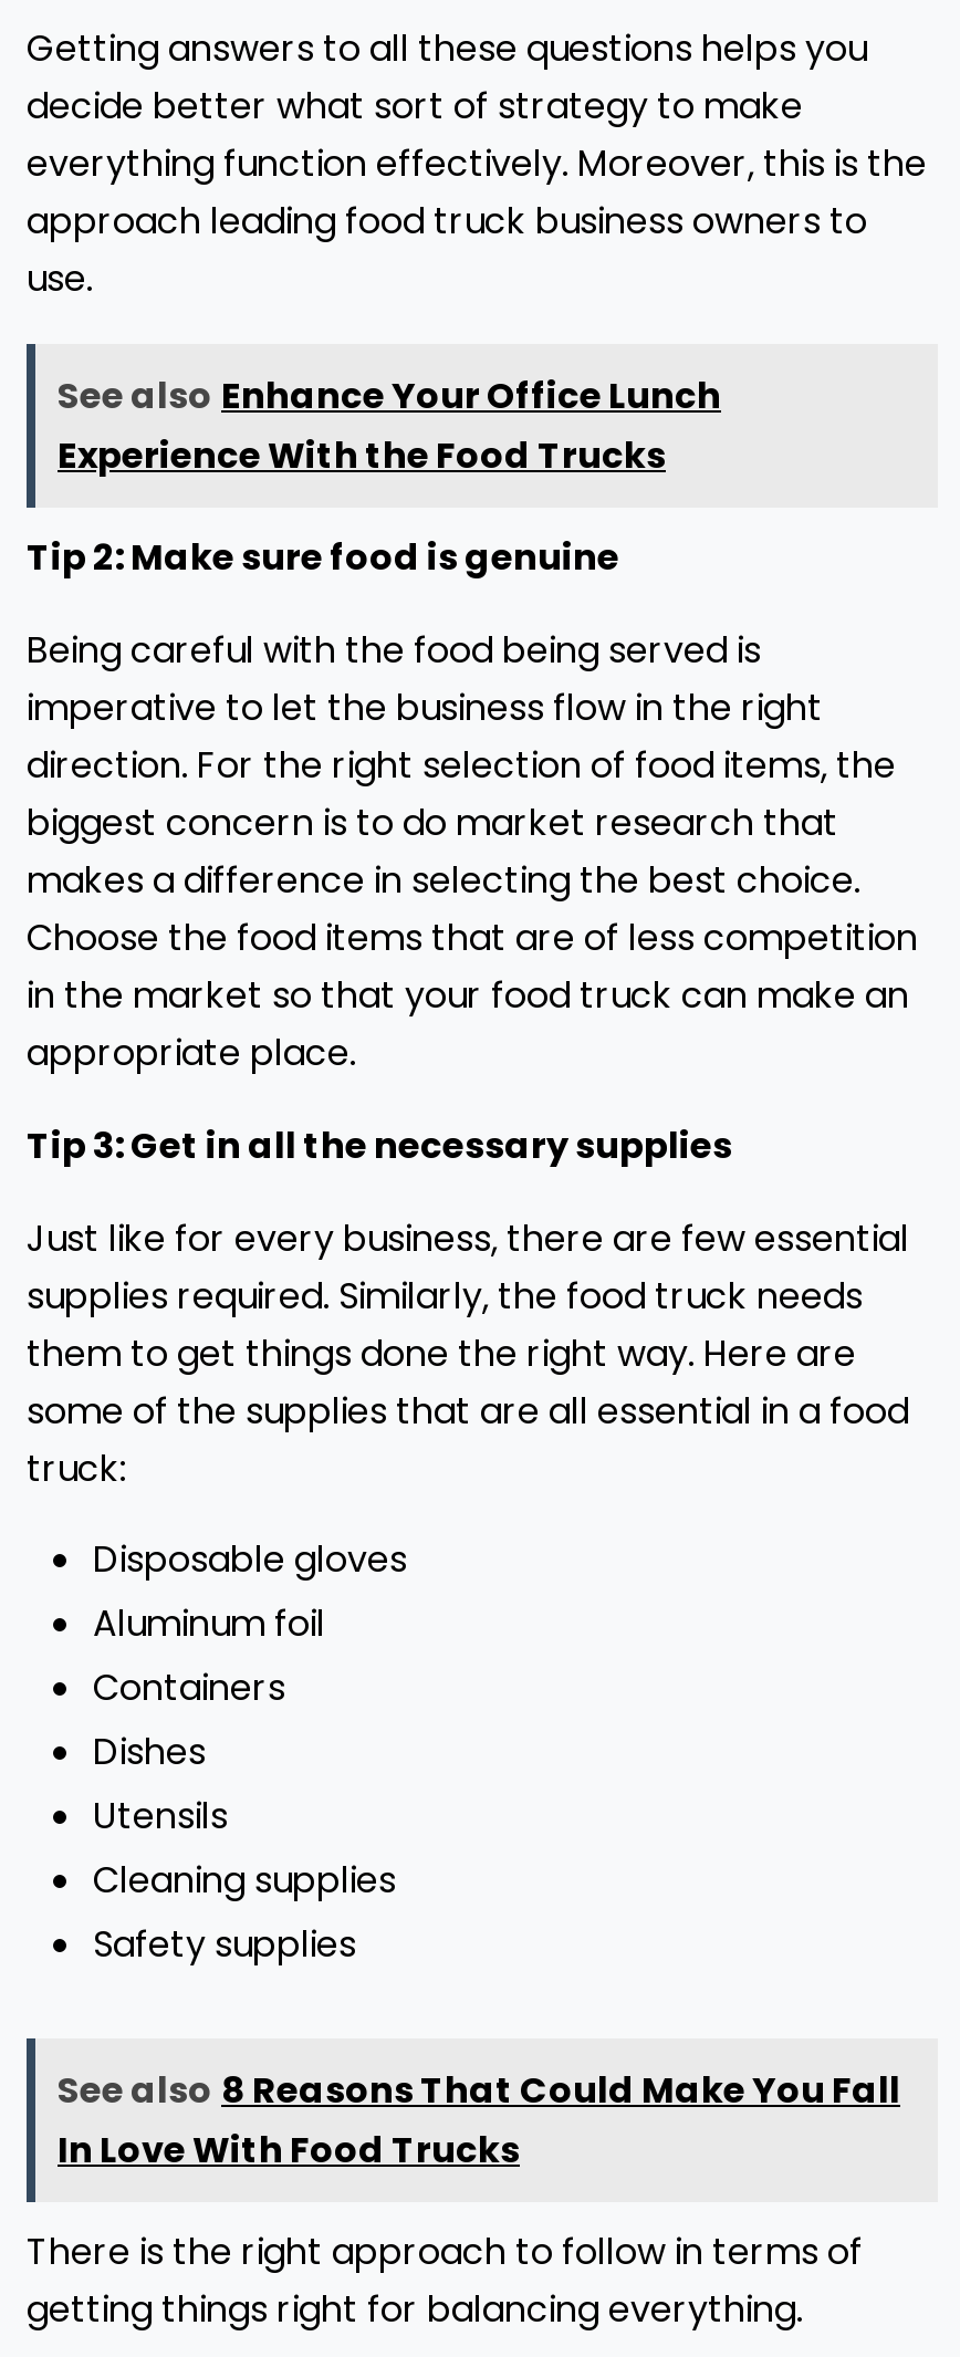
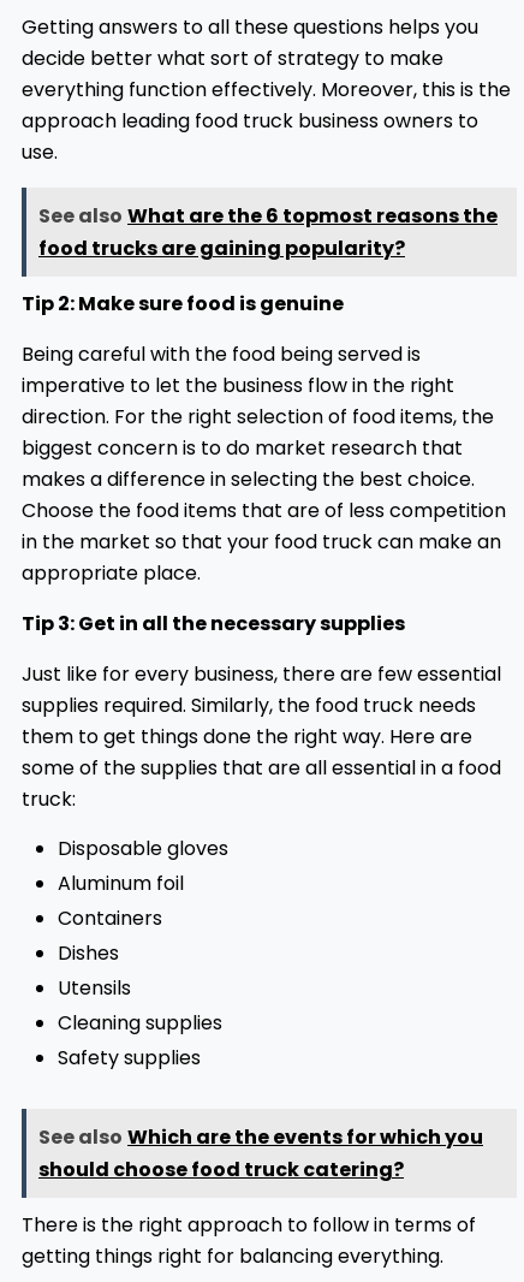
[58,371,721,482] See also Enhance Your Office Lunch | Experience With the Food Trucks -> [38,203,498,263] See also What are the 6 topmost reasons the | food trucks are gaining popularity?
[58,2066,900,2176] See also 8 Reasons That Could Make You Fall | In Love With Food Trucks -> [38,1124,483,1184] See also Which are the events for which you | should choose food truck catering?

